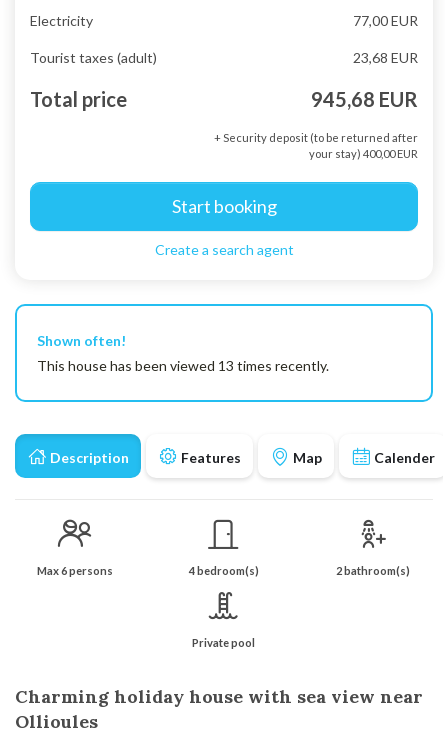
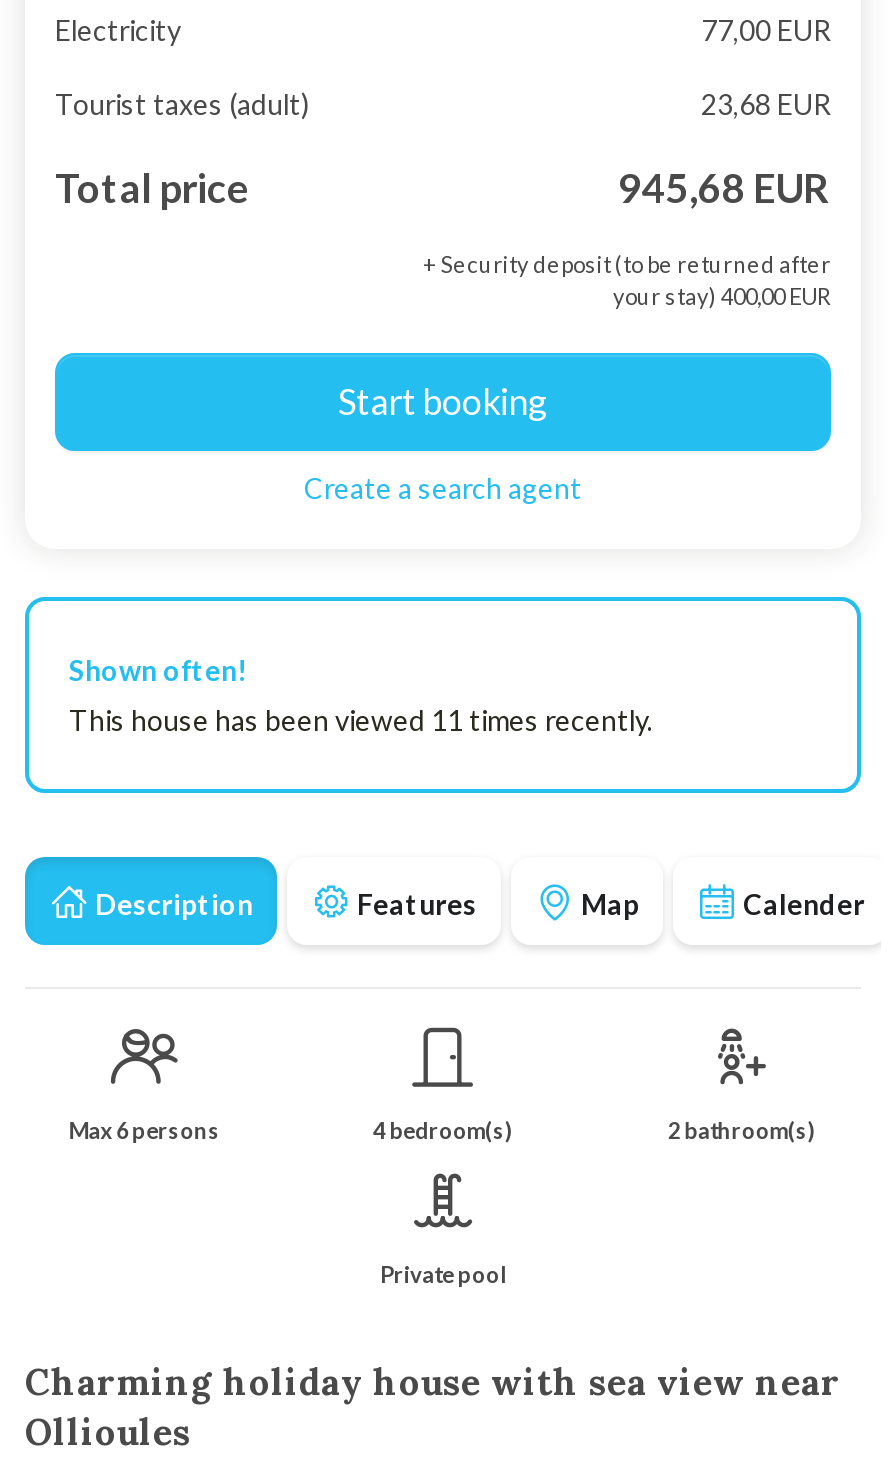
[37,357,329,374] This house has been viewed 13 times recently. -> [69,703,653,737] This house has been viewed 11 times recently.

